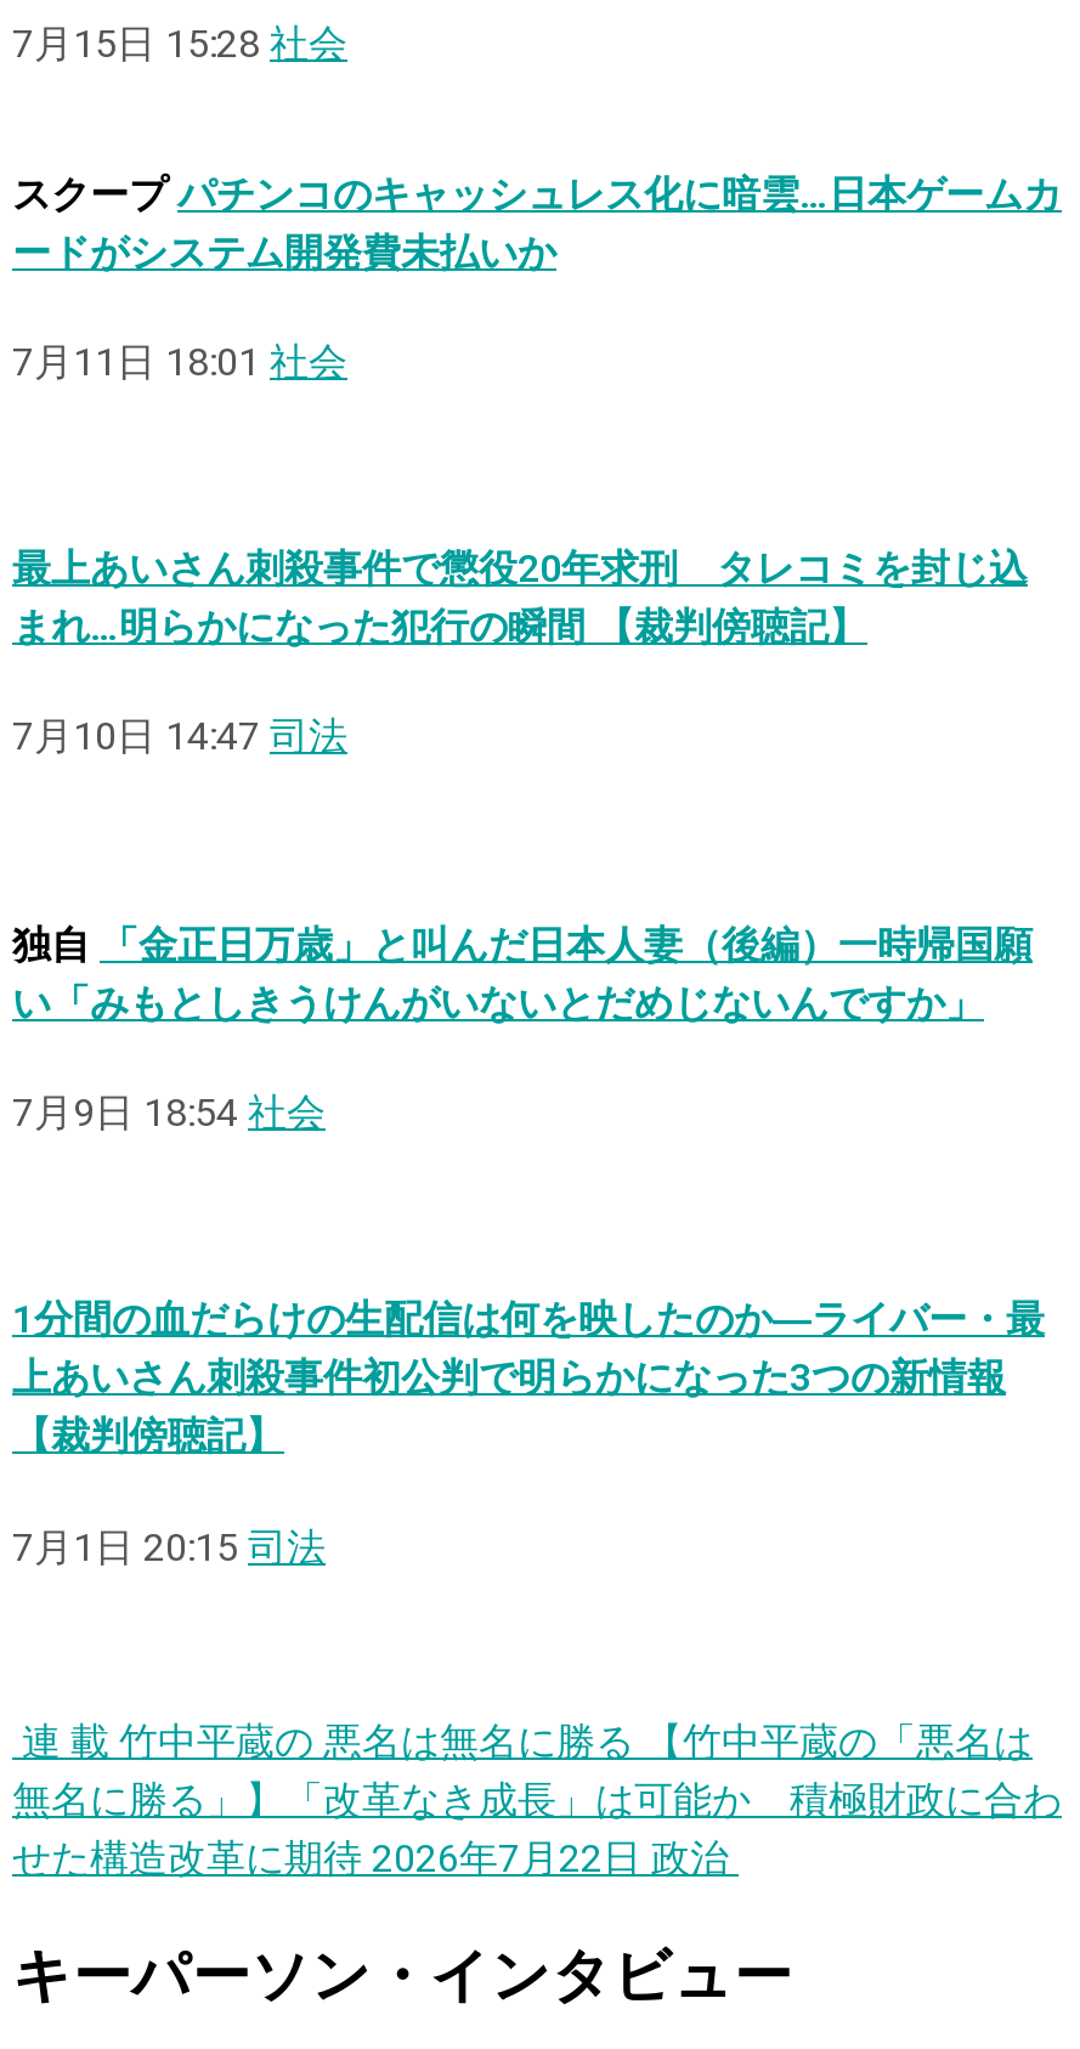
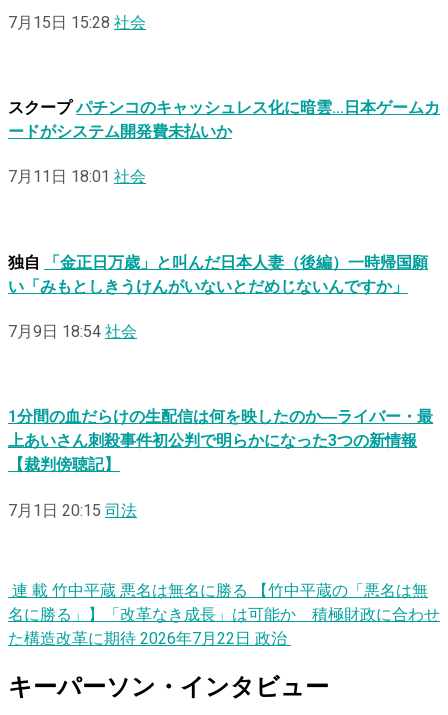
moved [12,166,1062,392] -> [8,96,440,189]: スクープ パチンコのキャッシュレス化に暗雲…日本ゲームカ | ードがシステム開発費未払いか | 7月11日 18:01 社会
[12,541,1028,768] 最上あいさん刺殺事件で懲役20年求刑 タレコミを封じ込 | まれ…明らかになった犯行の瞬間 【裁判傍聴記】 | 7月10日 14:47 司法 -> none
[12,1713,1062,1887] 連 載 竹中平蔵の 悪名は無名に勝る 【竹中平蔵の「悪名は | 無名に勝る」】「改革なき成長」は可能か 積極財政に合わ | せた構造改革に期待 2026年7月22日 政治 -> [8,578,440,650] 連 載 竹中平蔵 悪名は無名に勝る 【竹中平蔵の「悪名は無 | 名に勝る」】「改革なき成長」は可能か 積極財政に合わせ | た構造改革に期待 2026年7月22日 政治

